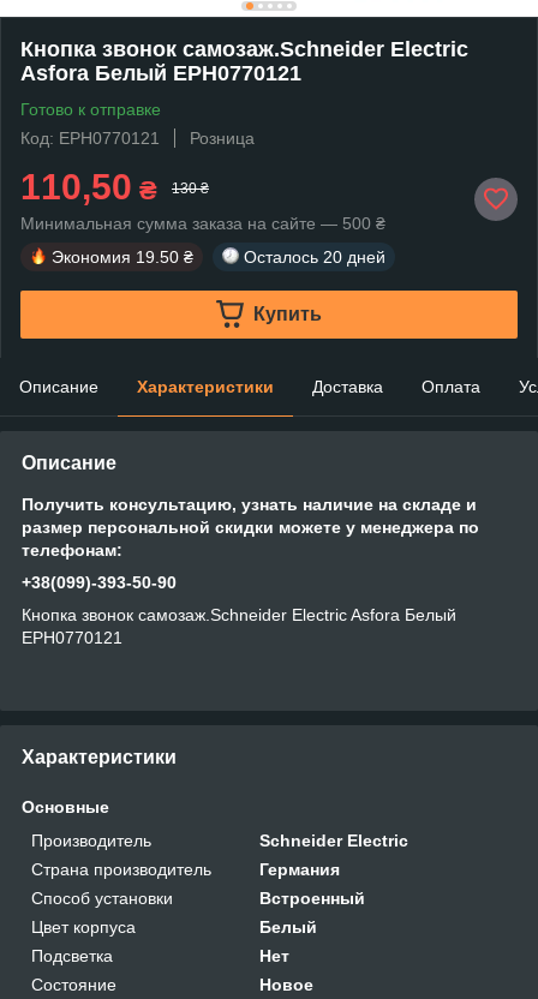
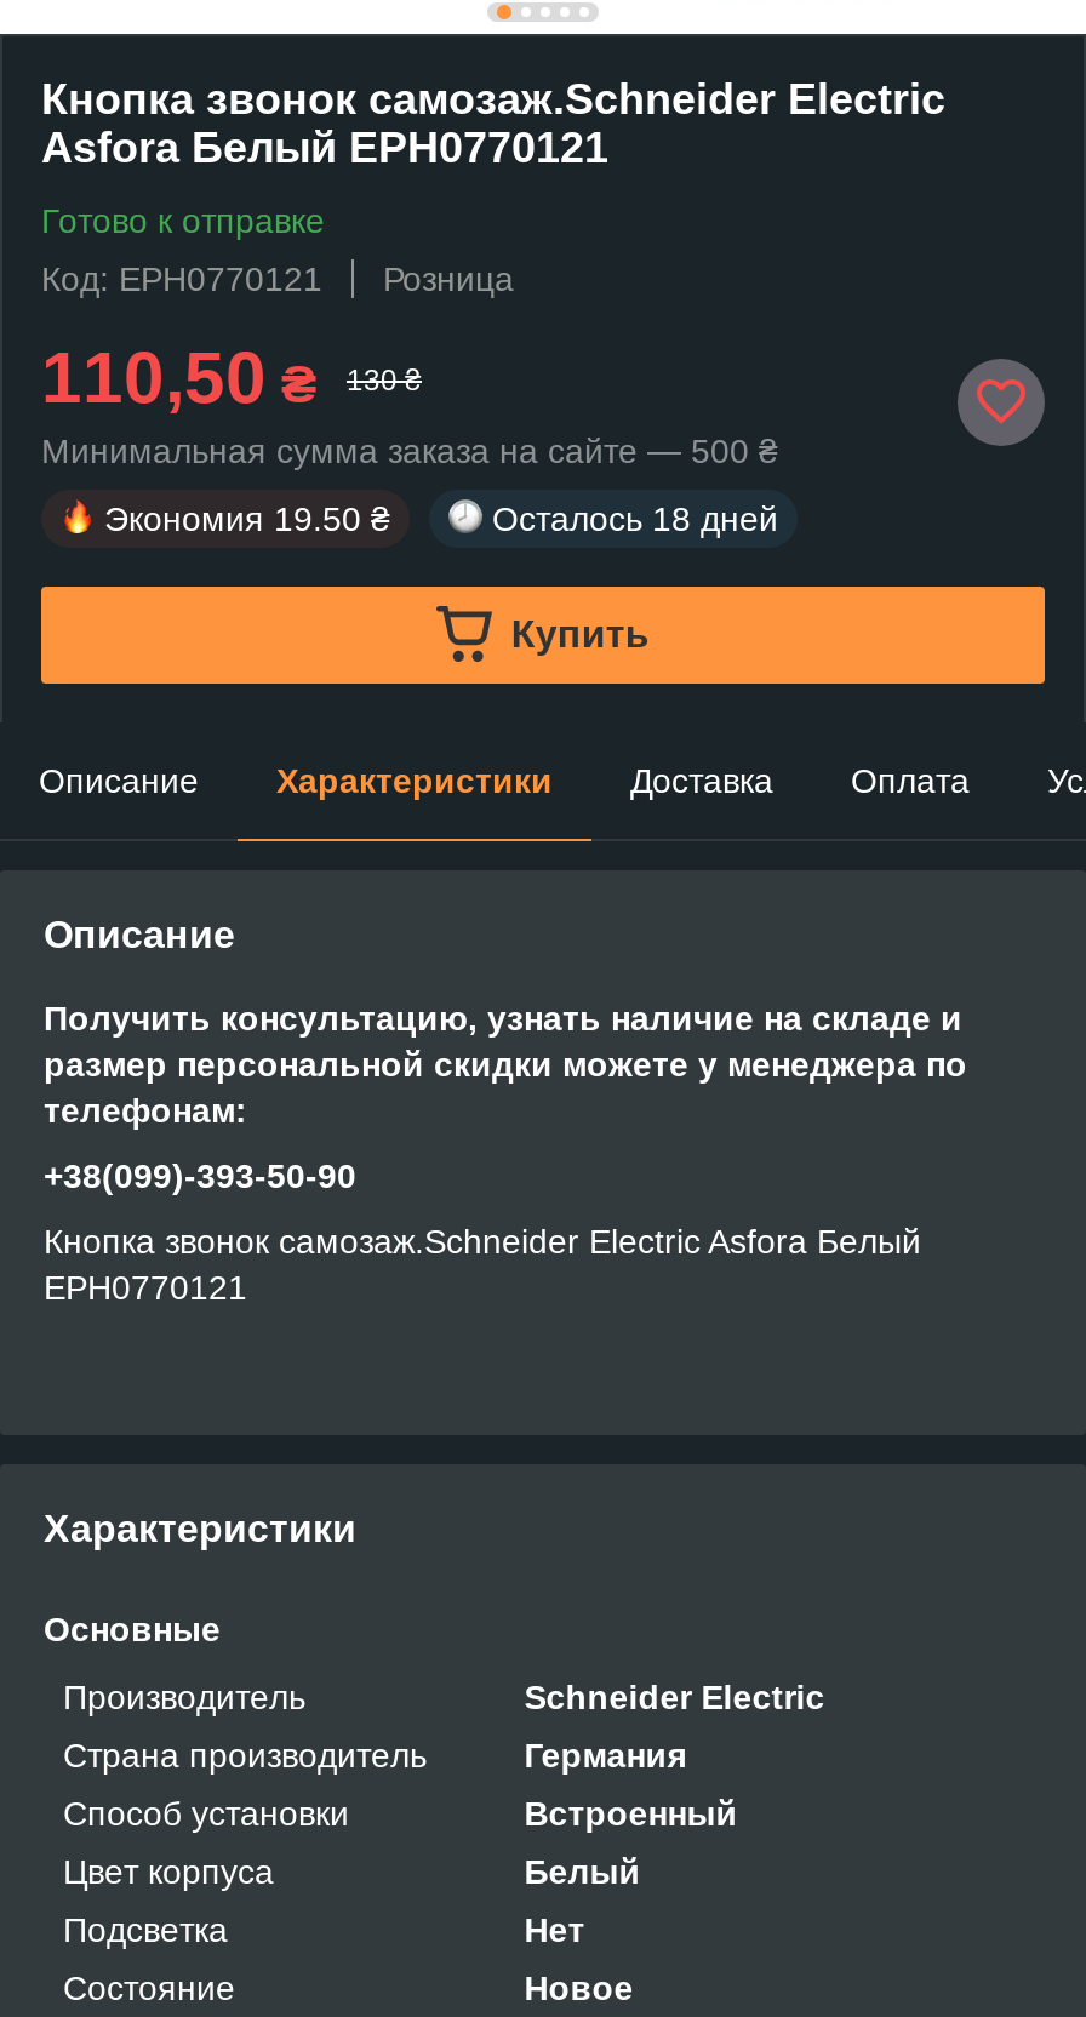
[244,247,385,266] Осталось 20 дней -> [492,499,778,538] Осталось 18 дней

